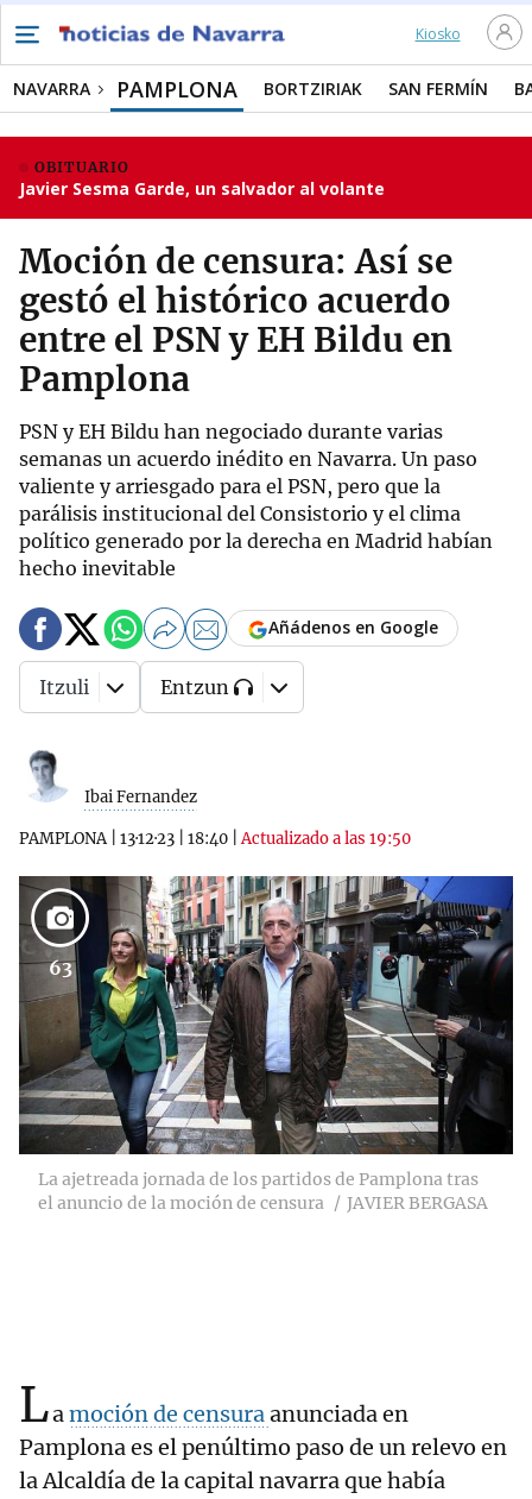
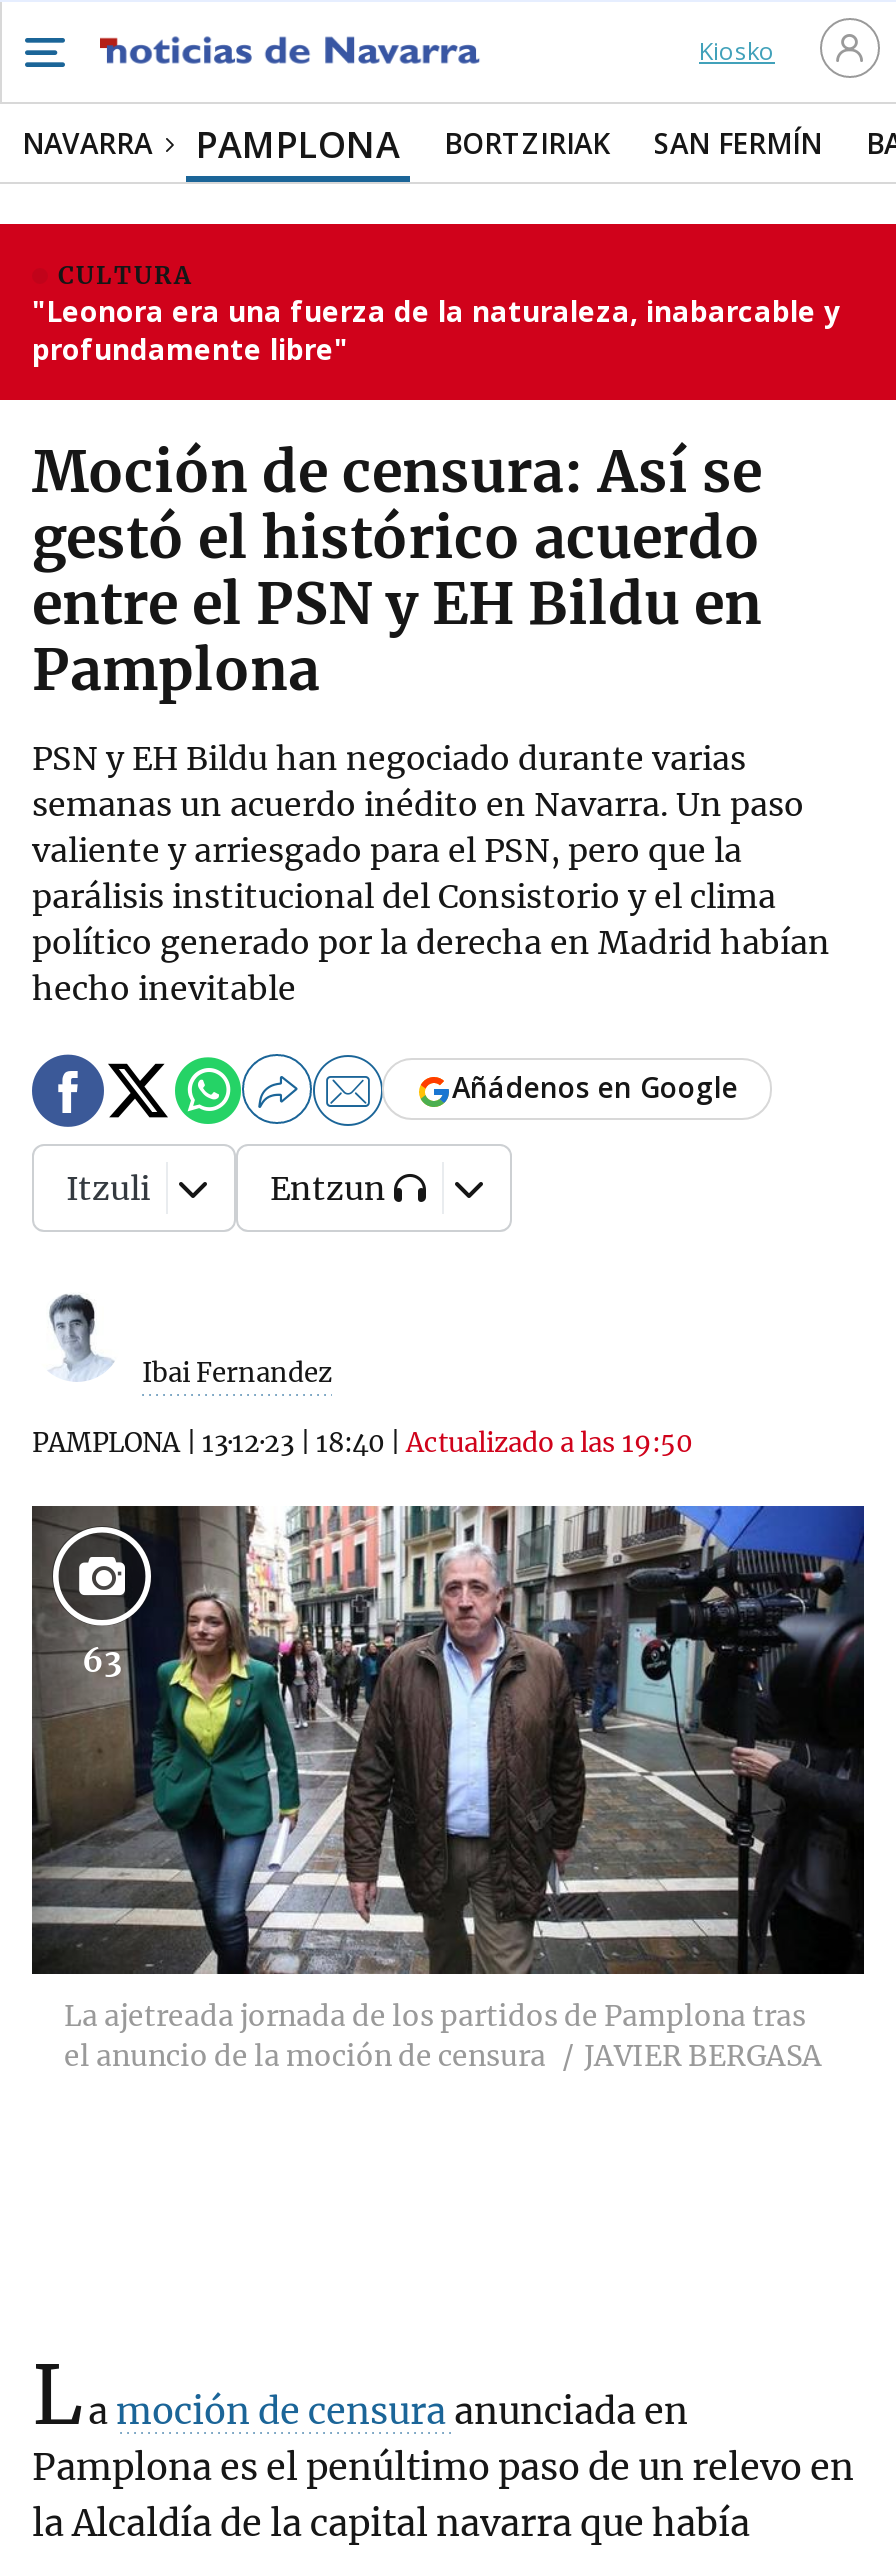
[19,158,385,200] OBITUARIO | Javier Sesma Garde, un salvador al volante -> [32,260,840,368] CULTURA | "Leonora era una fuerza de la naturaleza, inabarcable y | profundamente libre"

